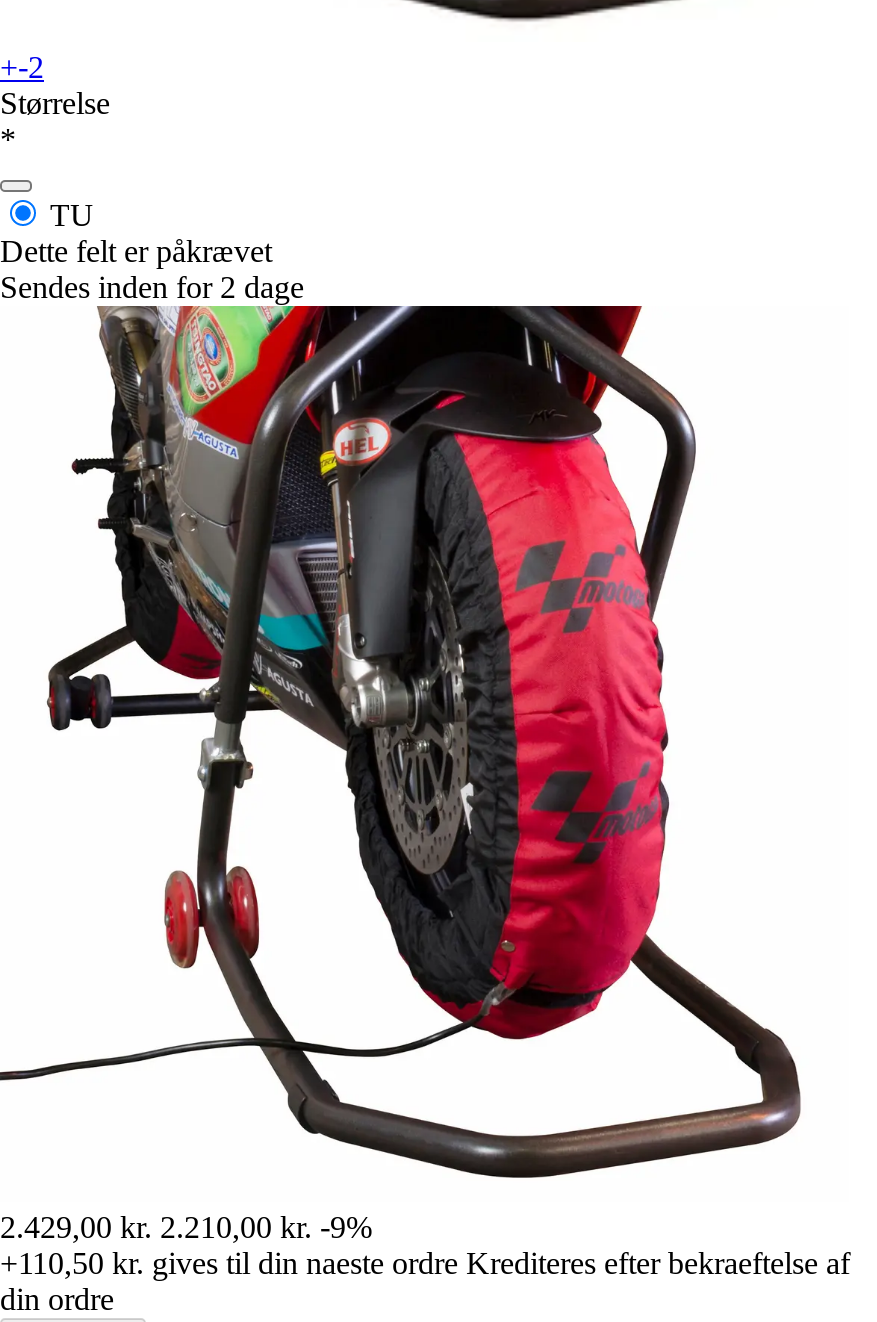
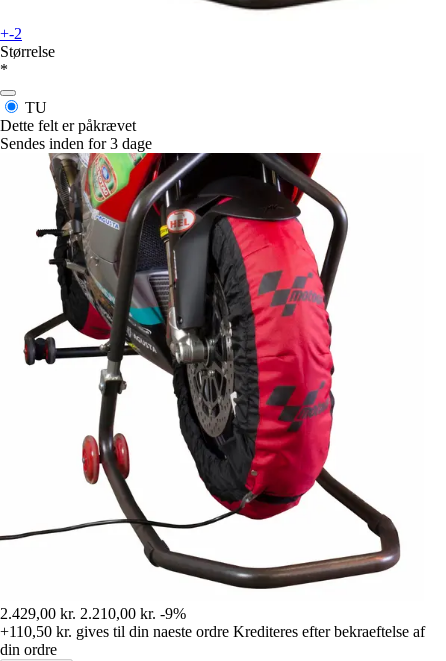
[0,270,304,304] Sendes inden for 2 dage -> [0,135,152,152] Sendes inden for 3 dage

